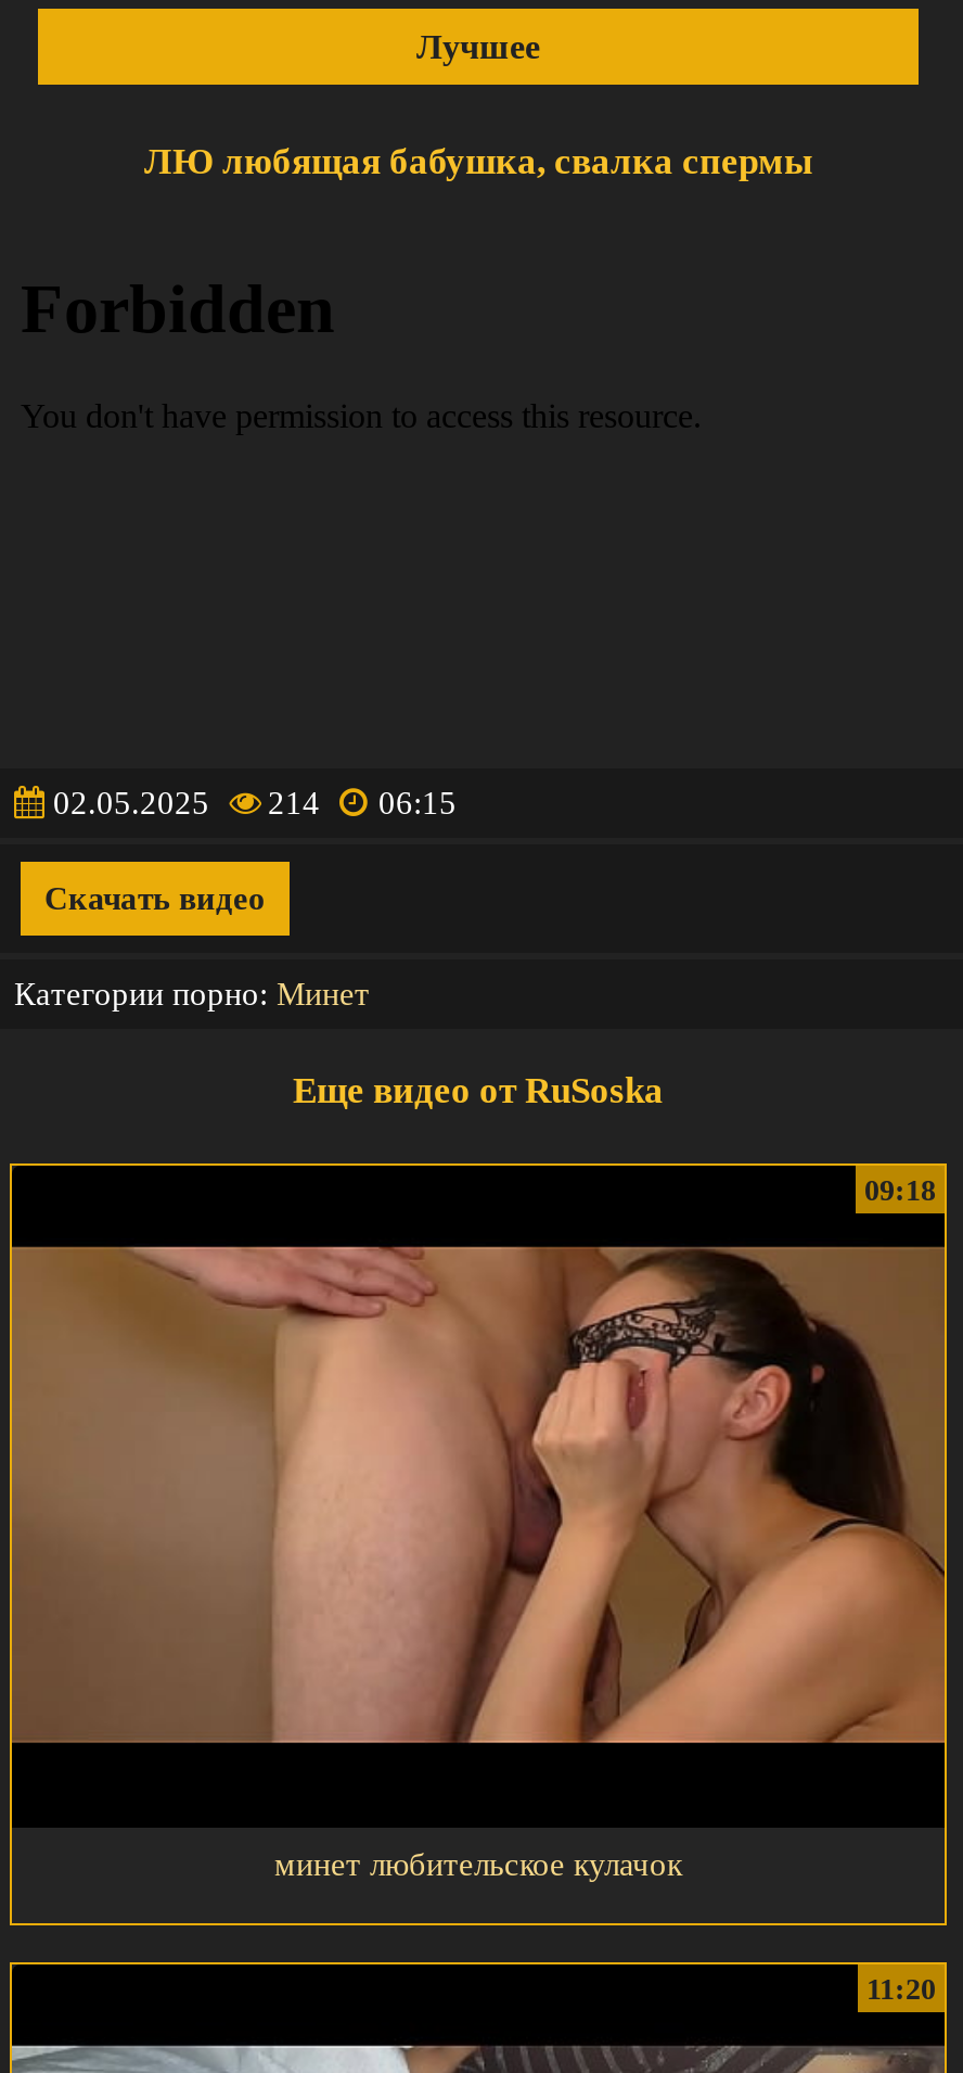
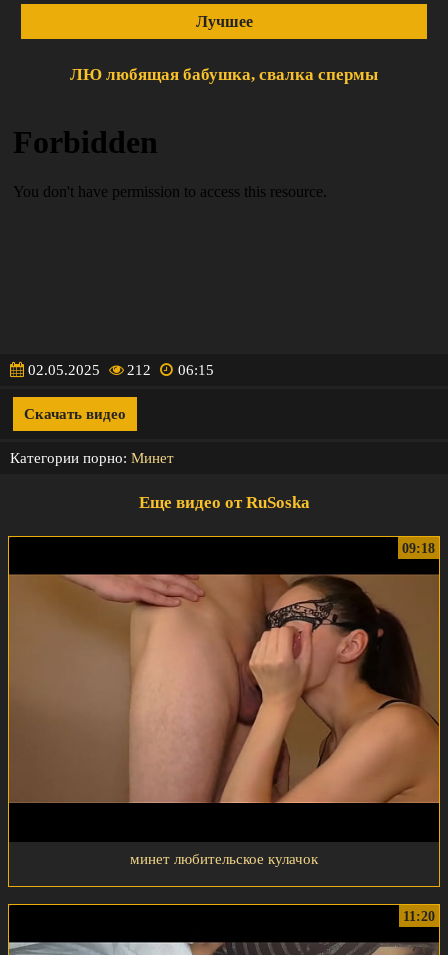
[44,786,457,821] 02.05.2025 214 06:15 -> [24,362,214,378] 02.05.2025 212 06:15

